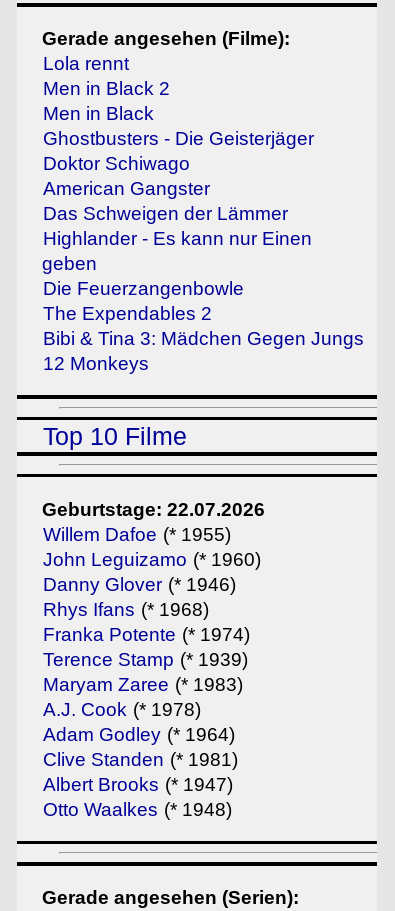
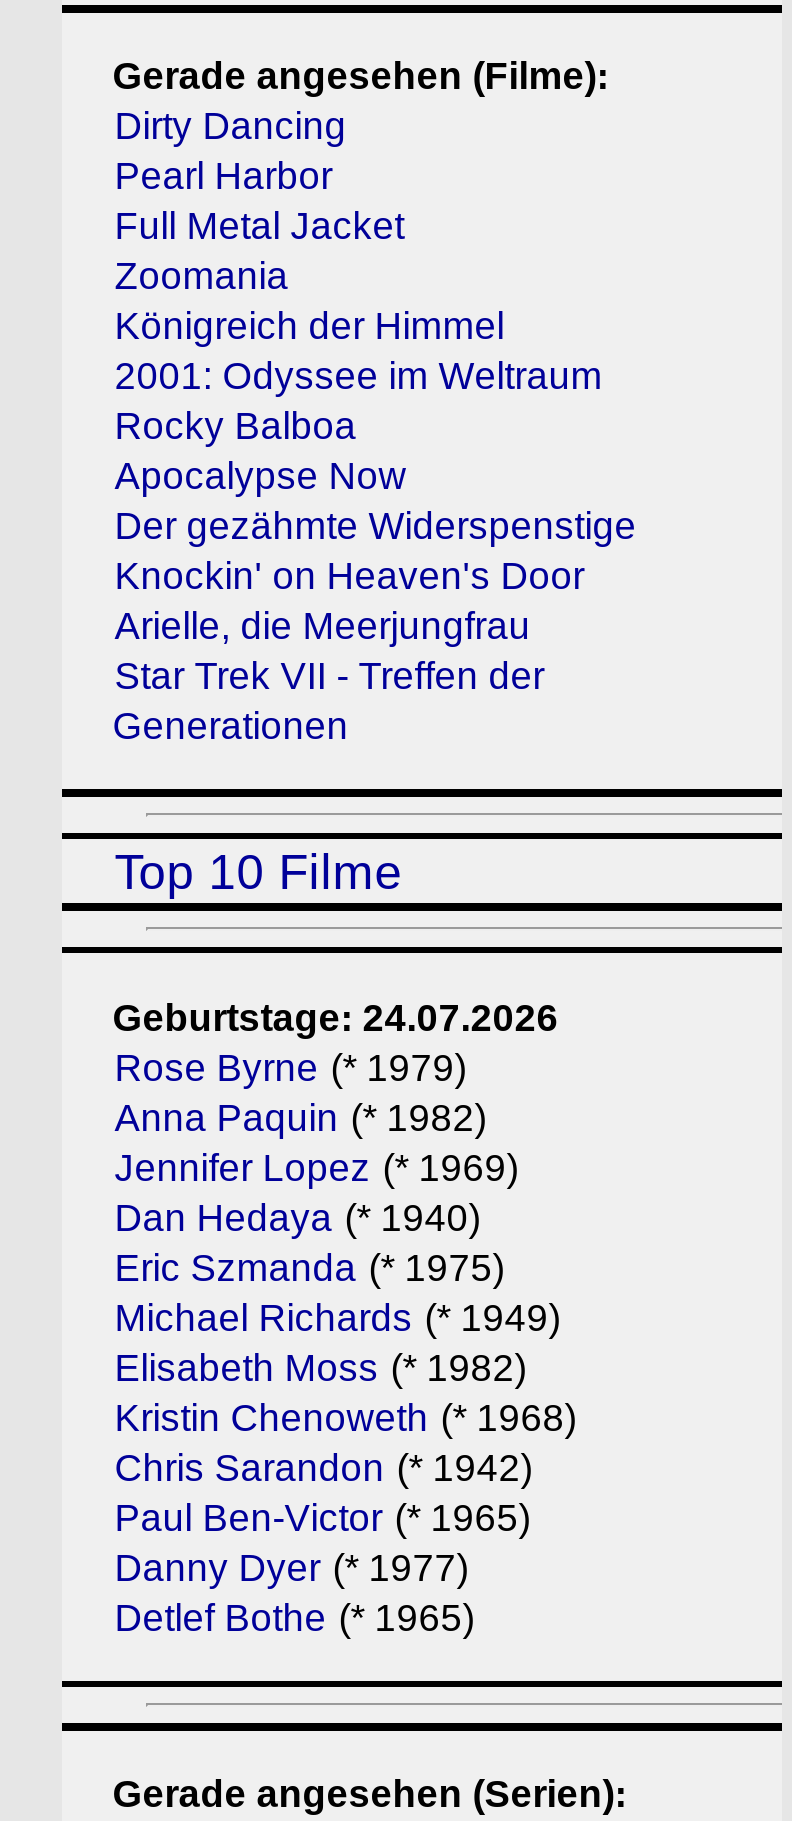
[42,53,364,374] Lola rennt | Men in Black 2 | Men in Black | Ghostbusters - Die Geisterjäger | Doktor Schiwago | American Gangster | Das Schweigen der Lämmer | Highlander - Es kann nur Einen | geben | Die Feuerzangenbowle | The Expendables 2 | Bibi & Tina 3: Mädchen Gegen Jungs | 12 Monkeys -> [112,105,636,747] Dirty Dancing | Pearl Harbor | Full Metal Jacket | Zoomania | Königreich der Himmel | 2001: Odyssee im Weltraum | Rocky Balboa | Apocalypse Now | Der gezähmte Widerspenstige | Knockin' on Heaven's Door | Arielle, die Meerjungfrau | Star Trek VII - Treffen der | Generationen
[42,499,265,820] Geburtstage: 22.07.2026 | Willem Dafoe (* 1955) | John Leguizamo (* 1960) | Danny Glover (* 1946) | Rhys Ifans (* 1968) | Franka Potente (* 1974) | Terence Stamp (* 1939) | Maryam Zaree (* 1983) | A.J. Cook (* 1978) | Adam Godley (* 1964) | Clive Standen (* 1981) | Albert Brooks (* 1947) | Otto Waalkes (* 1948) -> [112,996,576,1638] Geburtstage: 24.07.2026 | Rose Byrne (* 1979) | Anna Paquin (* 1982) | Jennifer Lopez (* 1969) | Dan Hedaya (* 1940) | Eric Szmanda (* 1975) | Michael Richards (* 1949) | Elisabeth Moss (* 1982) | Kristin Chenoweth (* 1968) | Chris Sarandon (* 1942) | Paul Ben-Victor (* 1965) | Danny Dyer (* 1977) | Detlef Bothe (* 1965)

